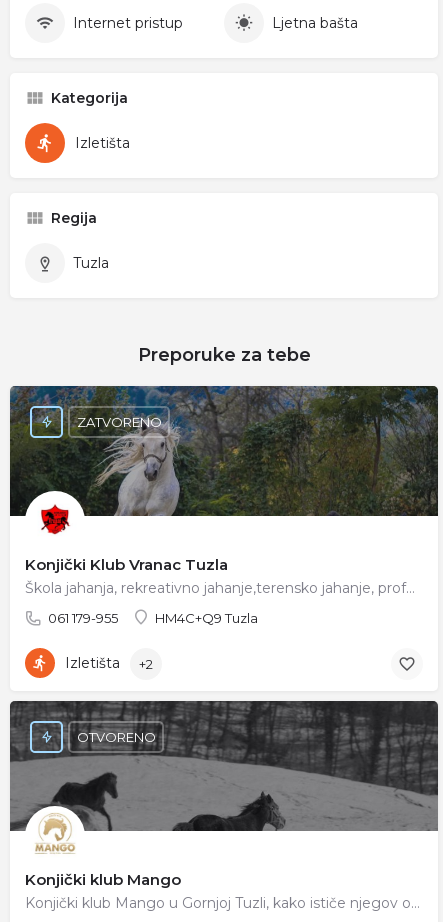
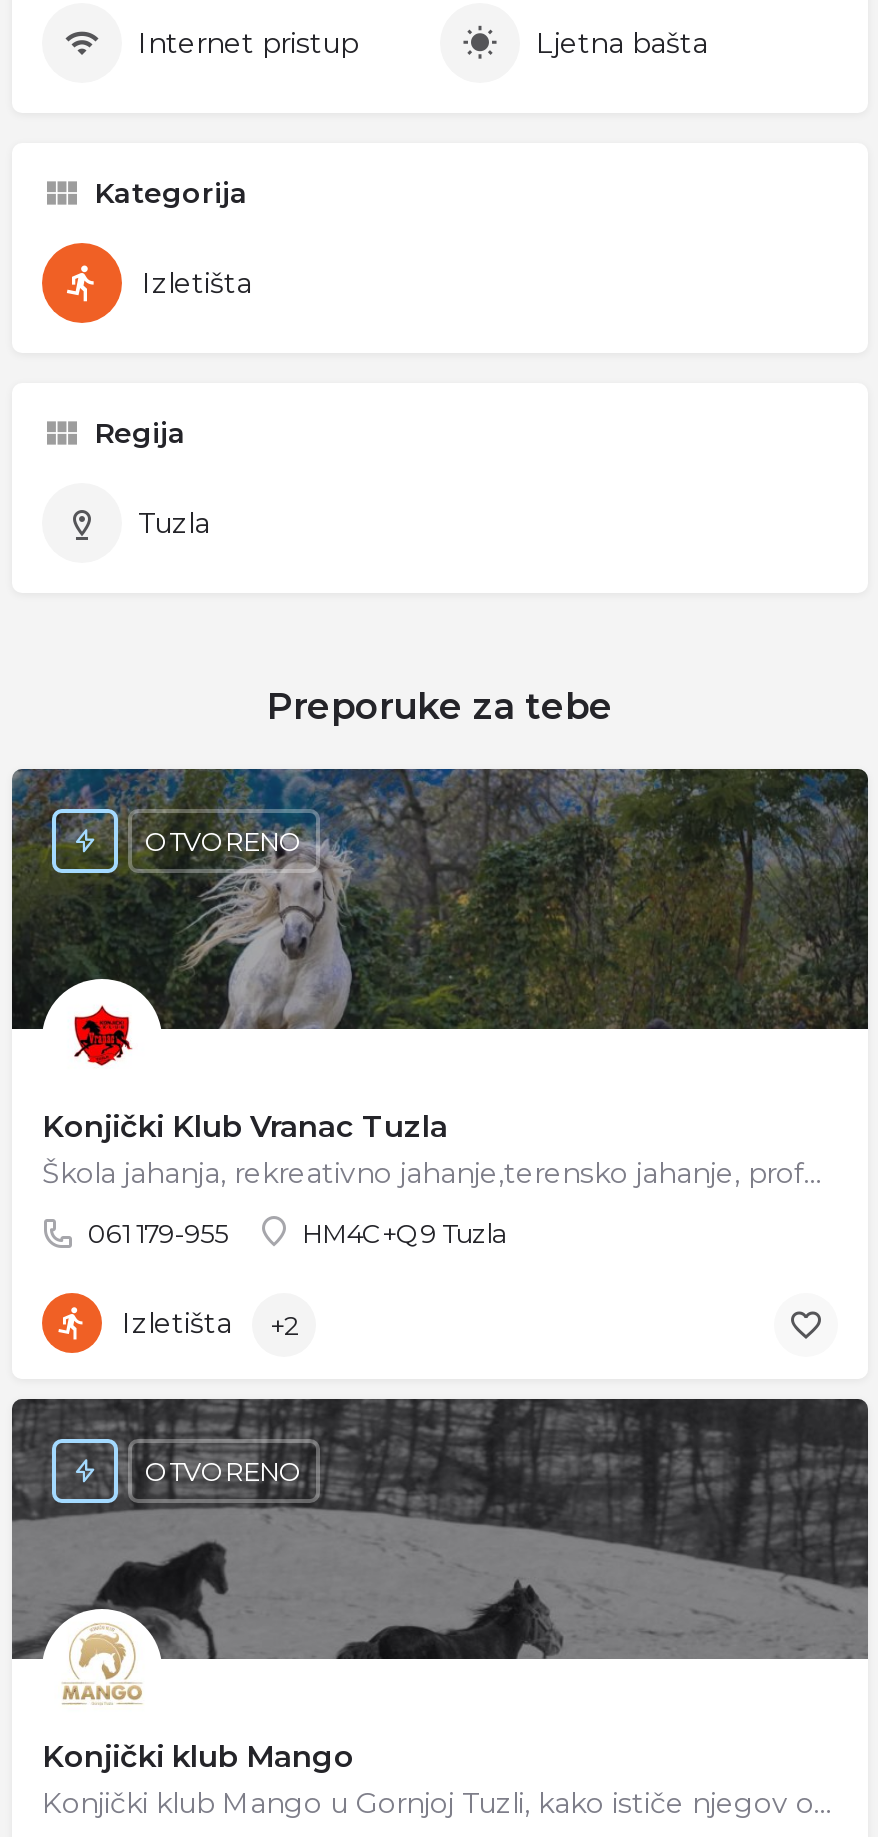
[76,414,161,430] ZATVORENO -> [145,825,303,857] OTVORENO

